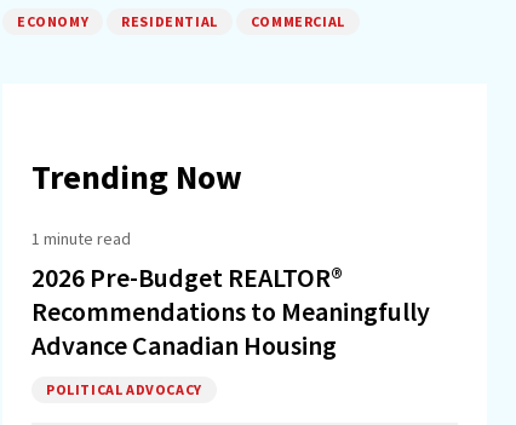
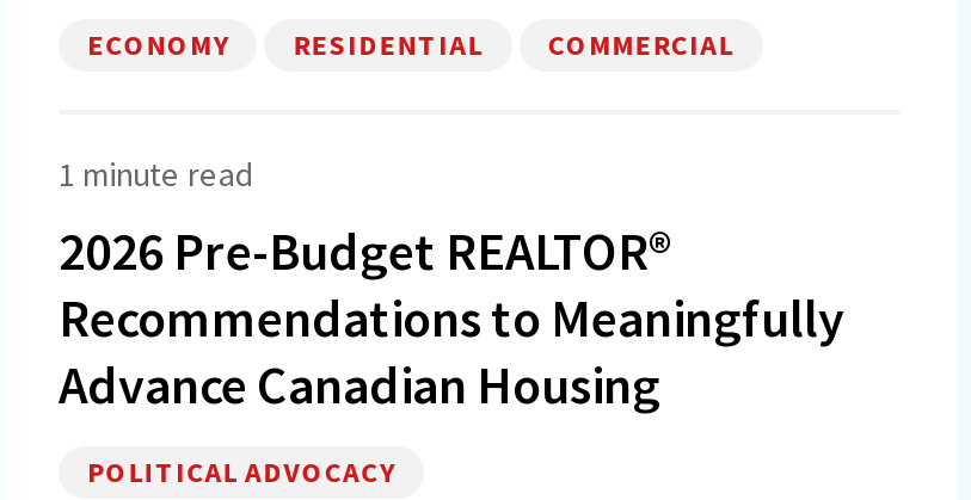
[31,155,242,198] Trending Now -> none

